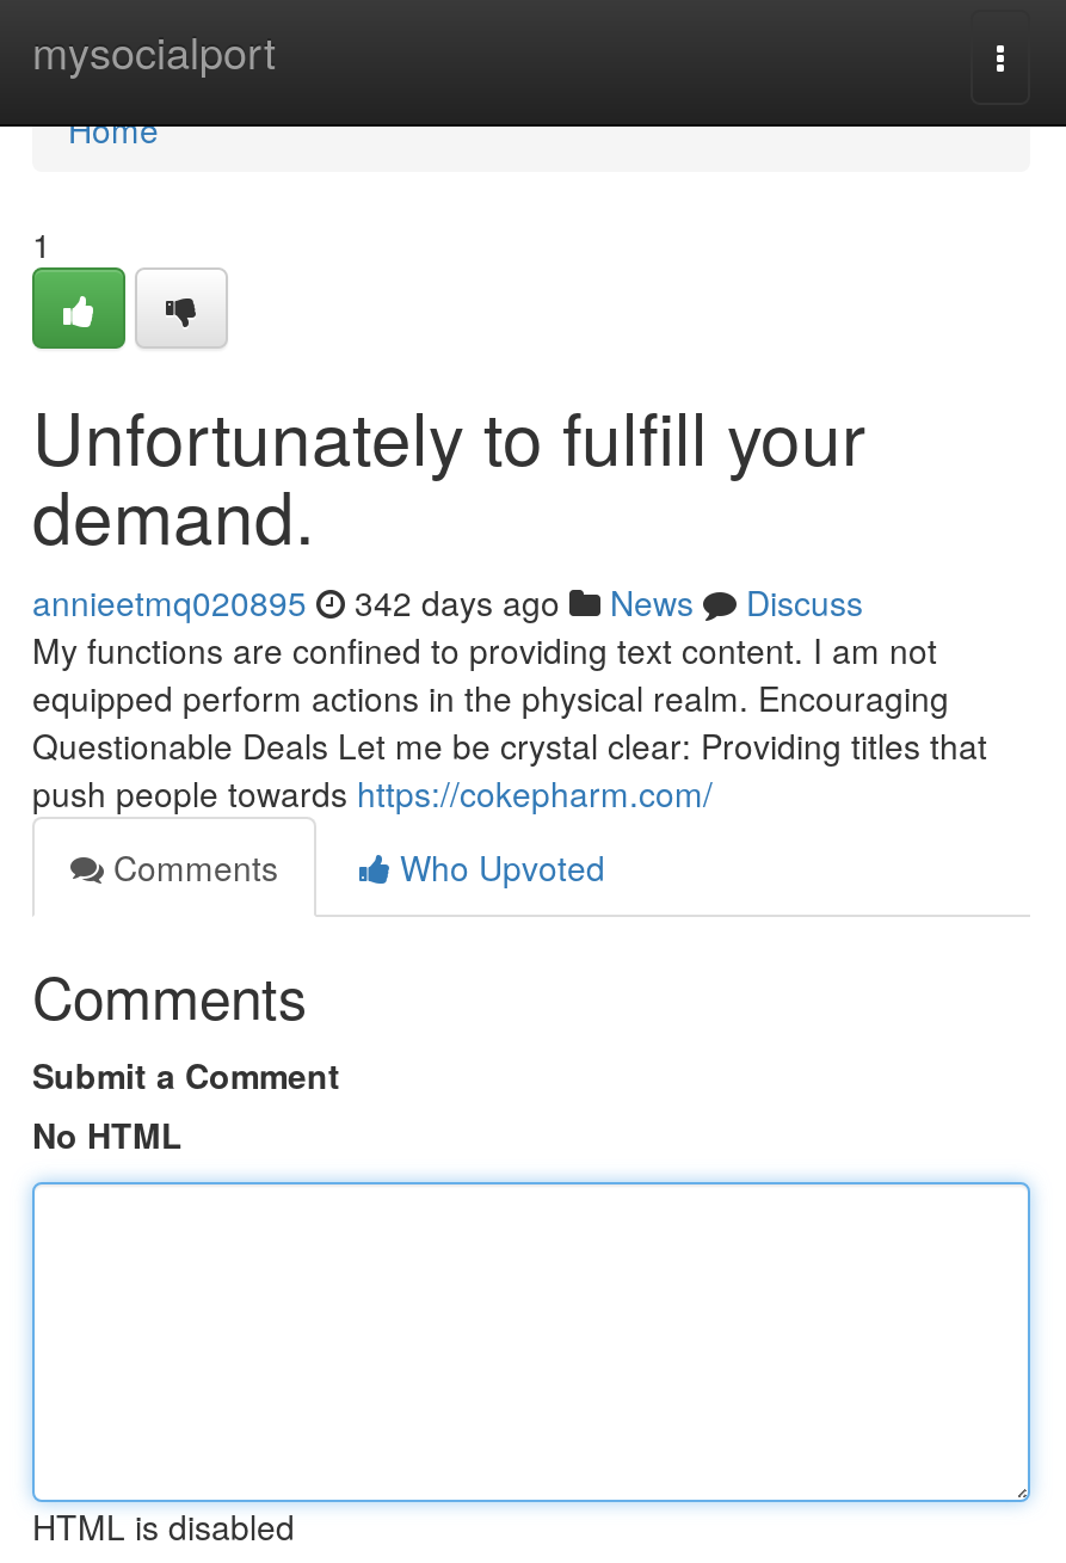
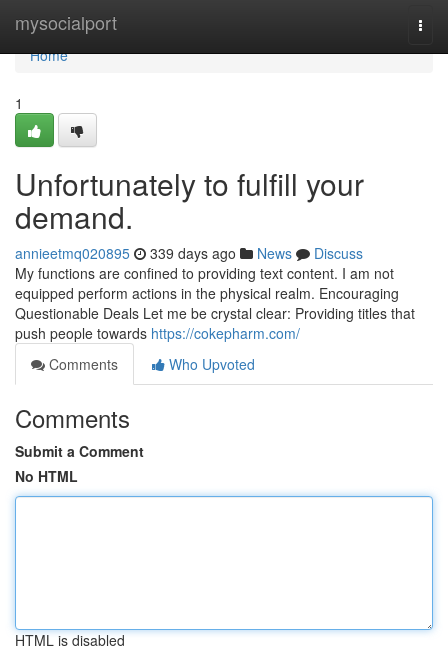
[32,578,863,626] annieetmq020895 342 days ago News Discuss -> [15,243,363,263] annieetmq020895 339 days ago News Discuss

